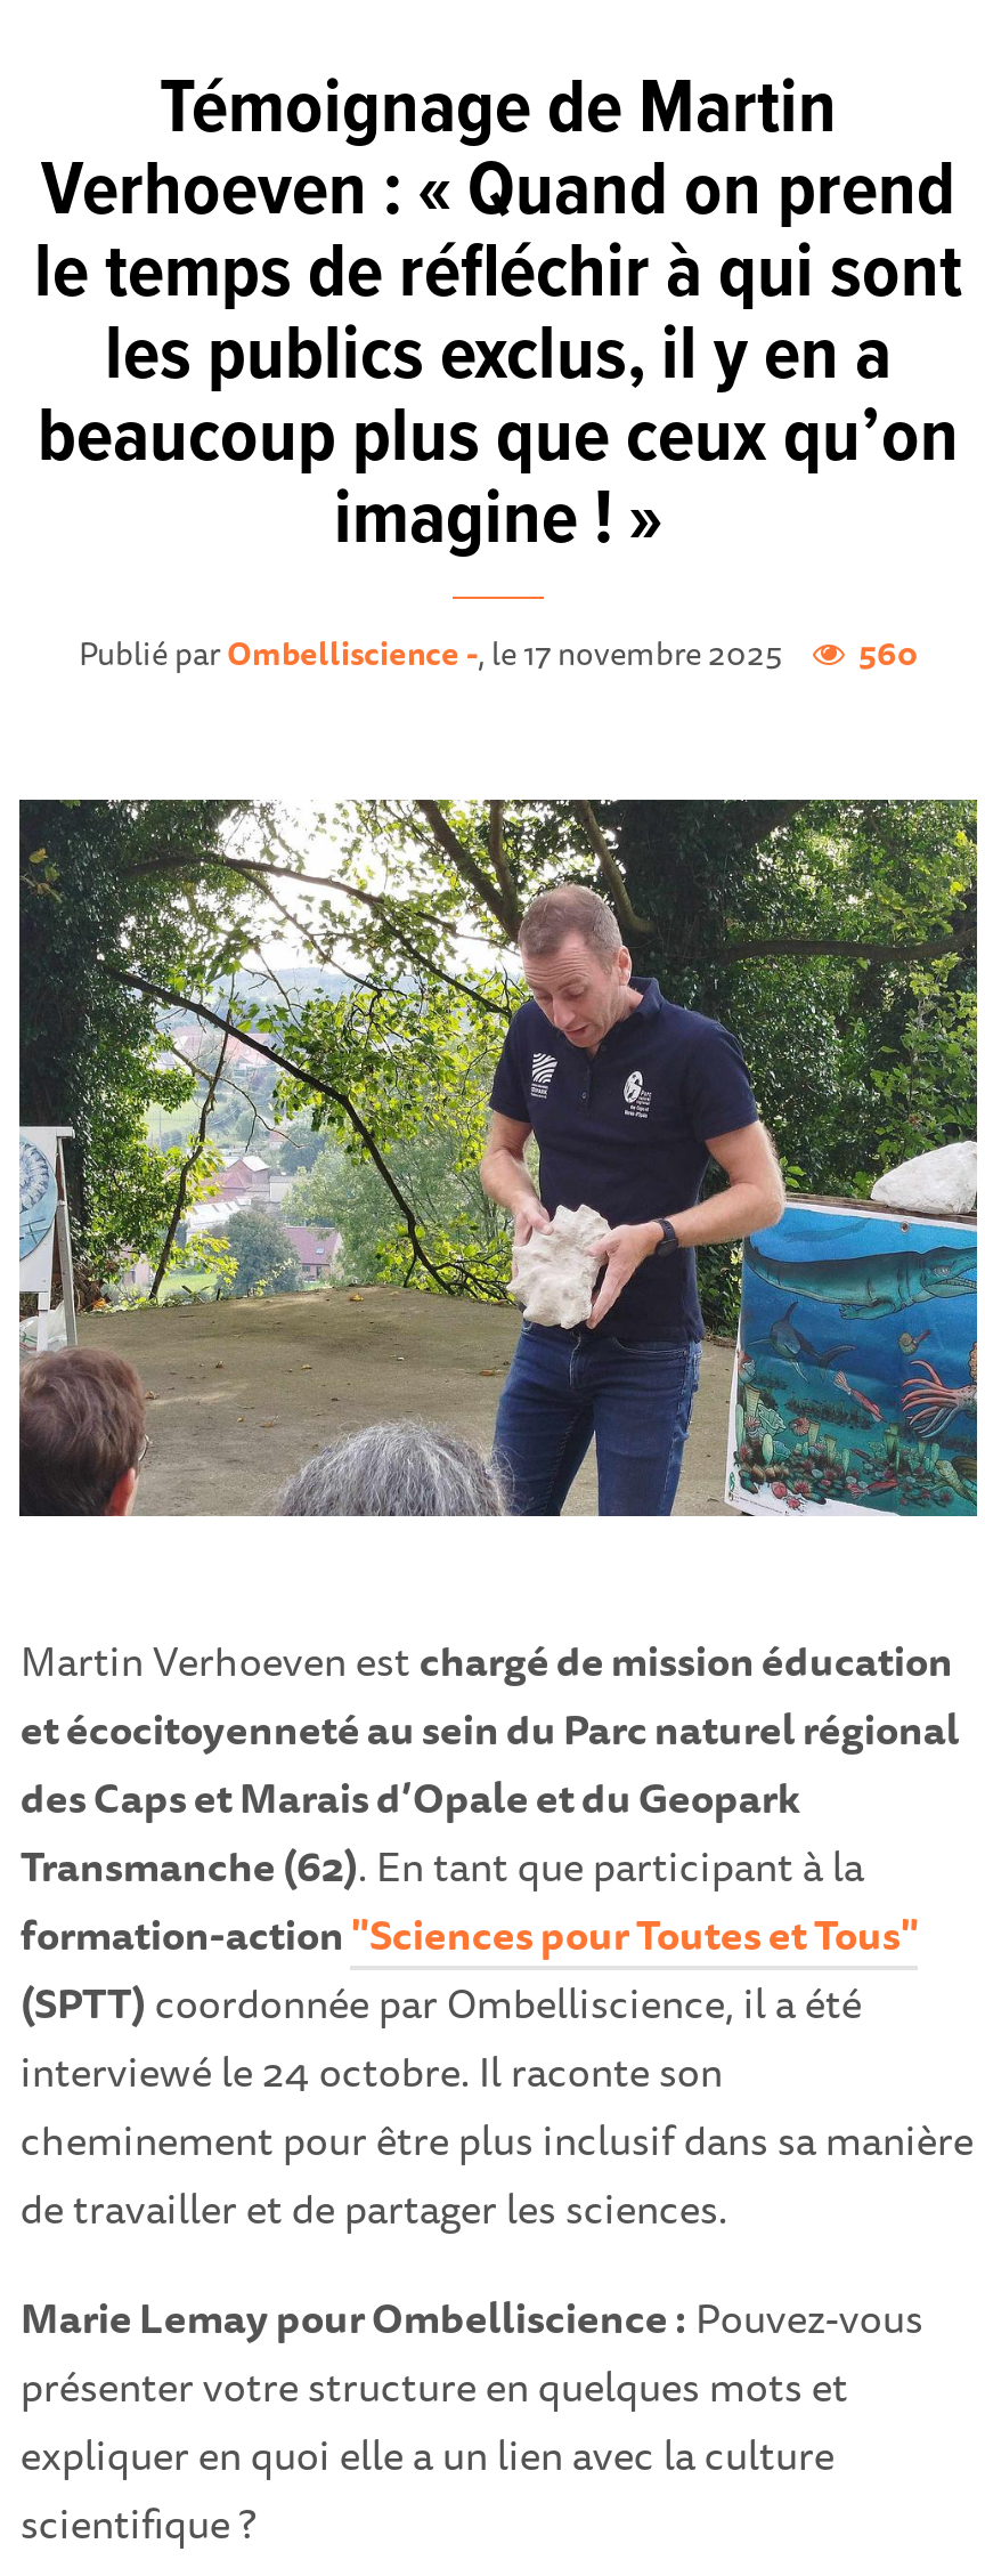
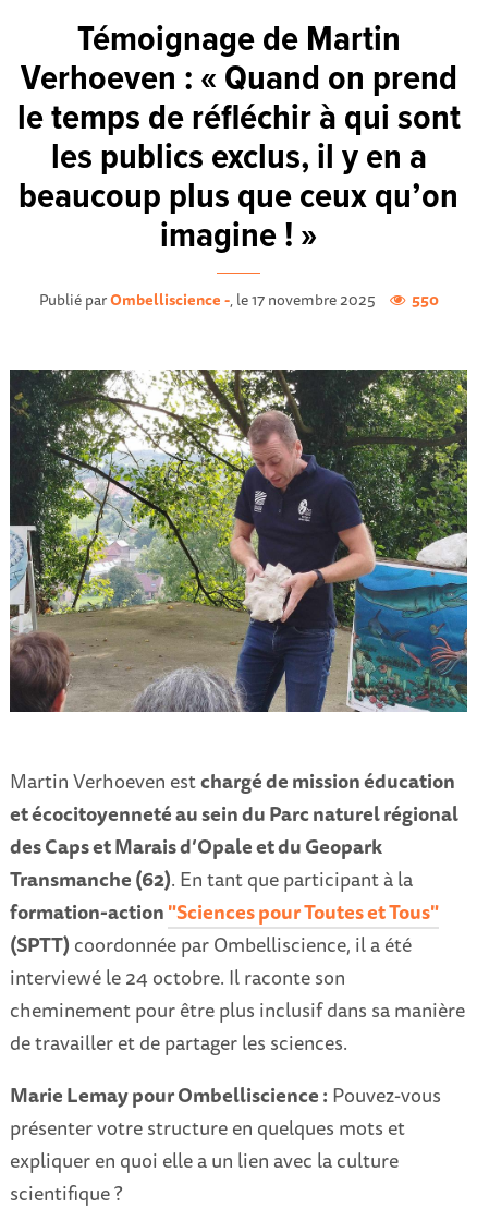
[79,627,918,678] Publié par Ombelliscience -, le 17 novembre 2025 560 -> [39,287,438,311] Publié par Ombelliscience -, le 17 novembre 2025 550

